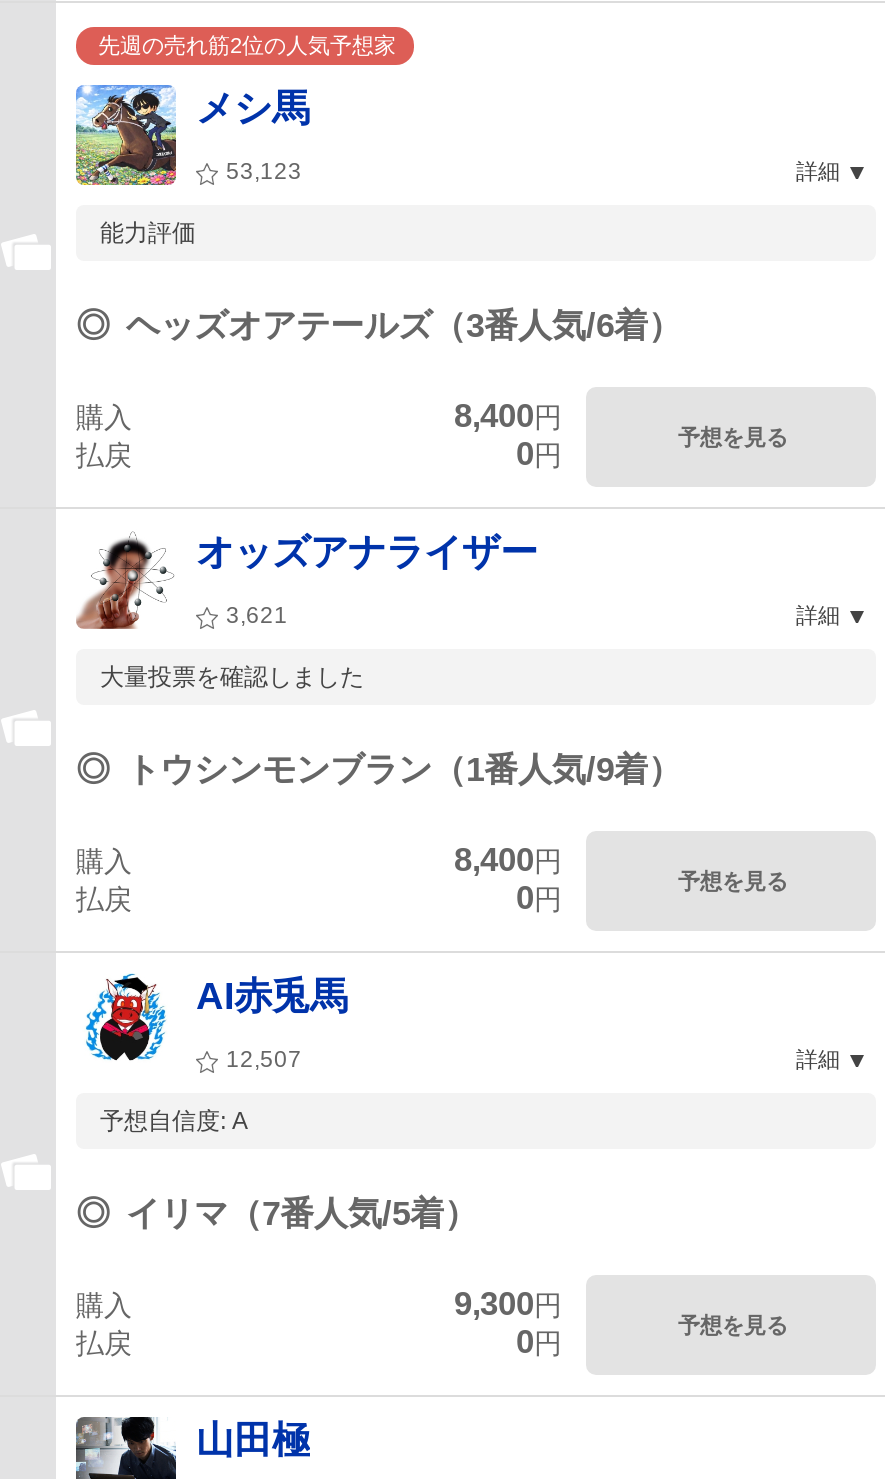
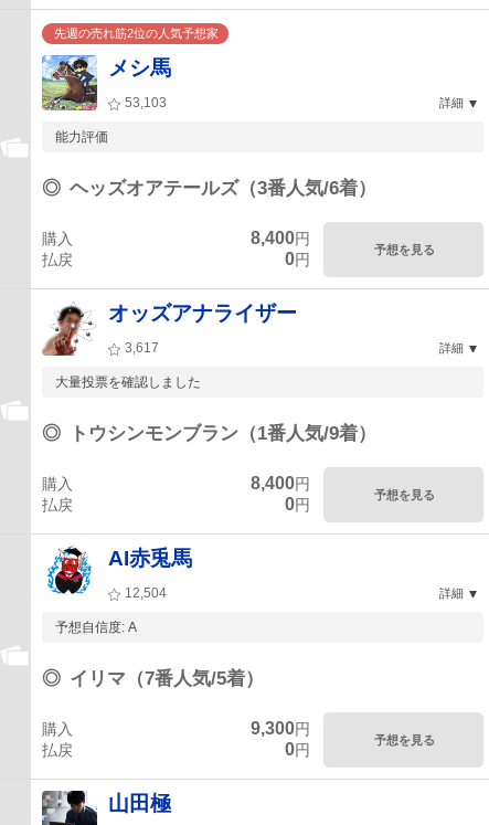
[226,159,302,183] 53,123 -> [125,96,167,109] 53,103
[226,603,288,627] 3,621 -> [125,341,159,355] 3,617
[226,1047,302,1071] 12,507 -> [125,586,167,600] 12,504

